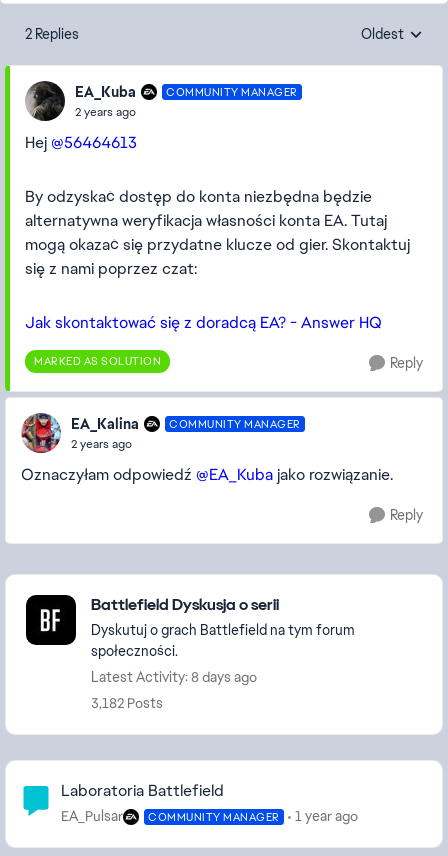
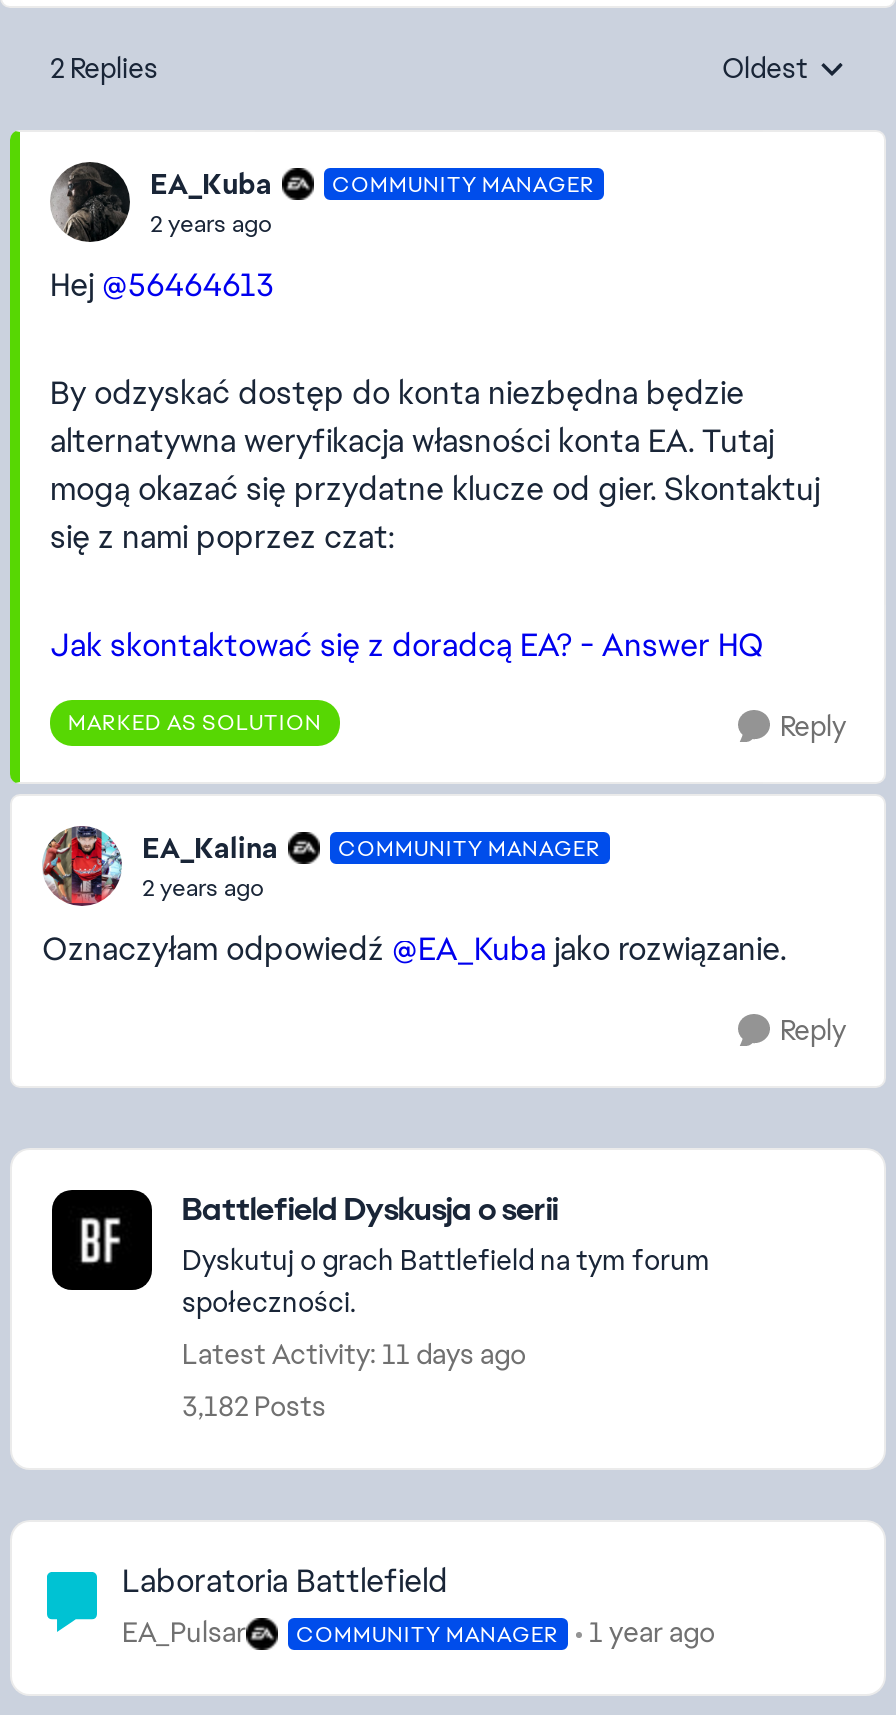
[91,668,257,686] Latest Activity: 8 days ago -> [182,1336,526,1372] Latest Activity: 11 days ago

